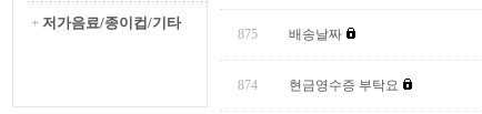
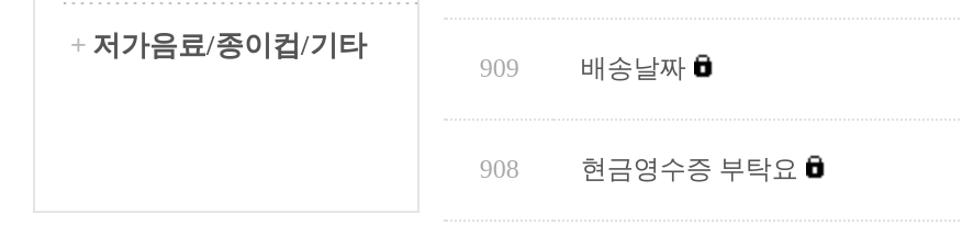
[238,27,342,42] 875 배송날짜 -> [479,53,686,83] 909 배송날짜
[238,77,399,93] 874 현금영수증 부탁요 -> [479,154,798,184] 908 현금영수증 부탁요

